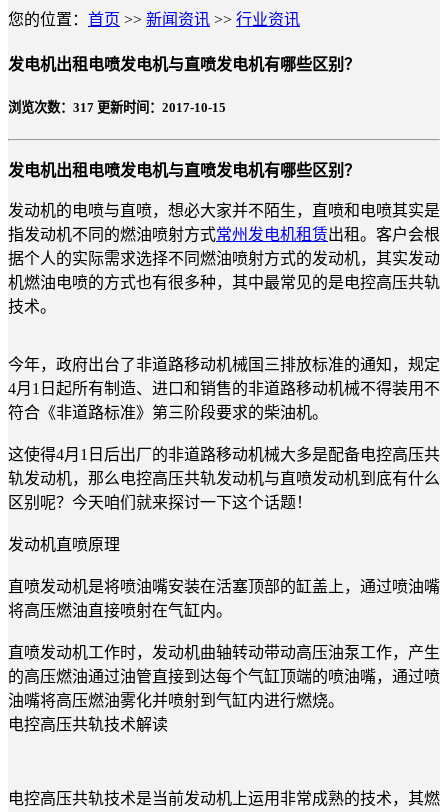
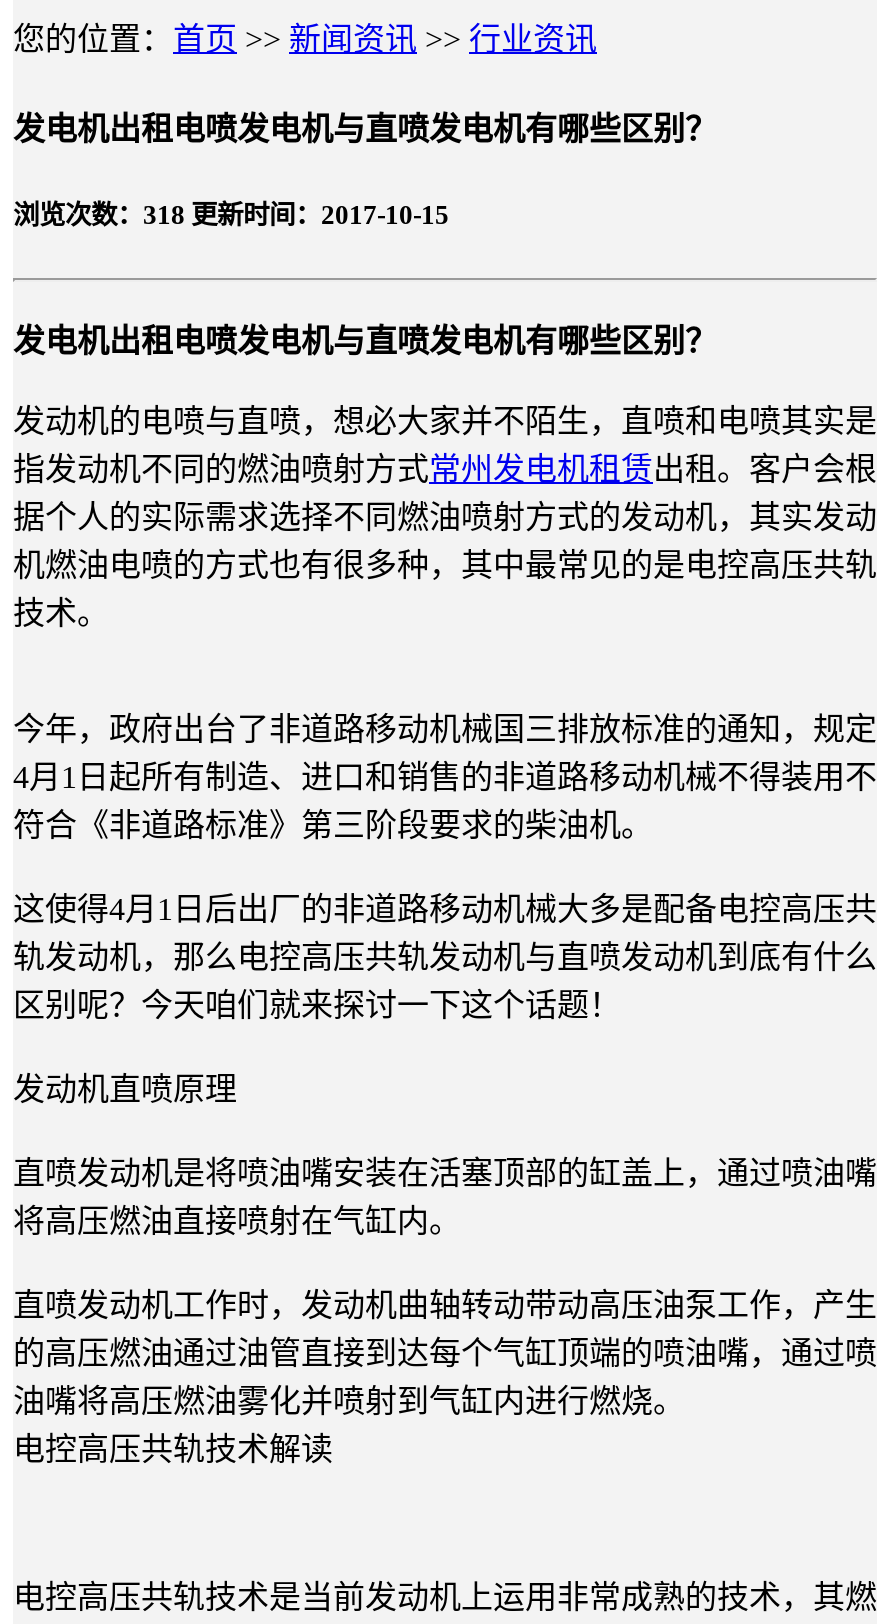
[8,100,226,115] 浏览次数：317更新时间：2017-10-15 -> [13,201,449,231] 浏览次数：318更新时间：2017-10-15

